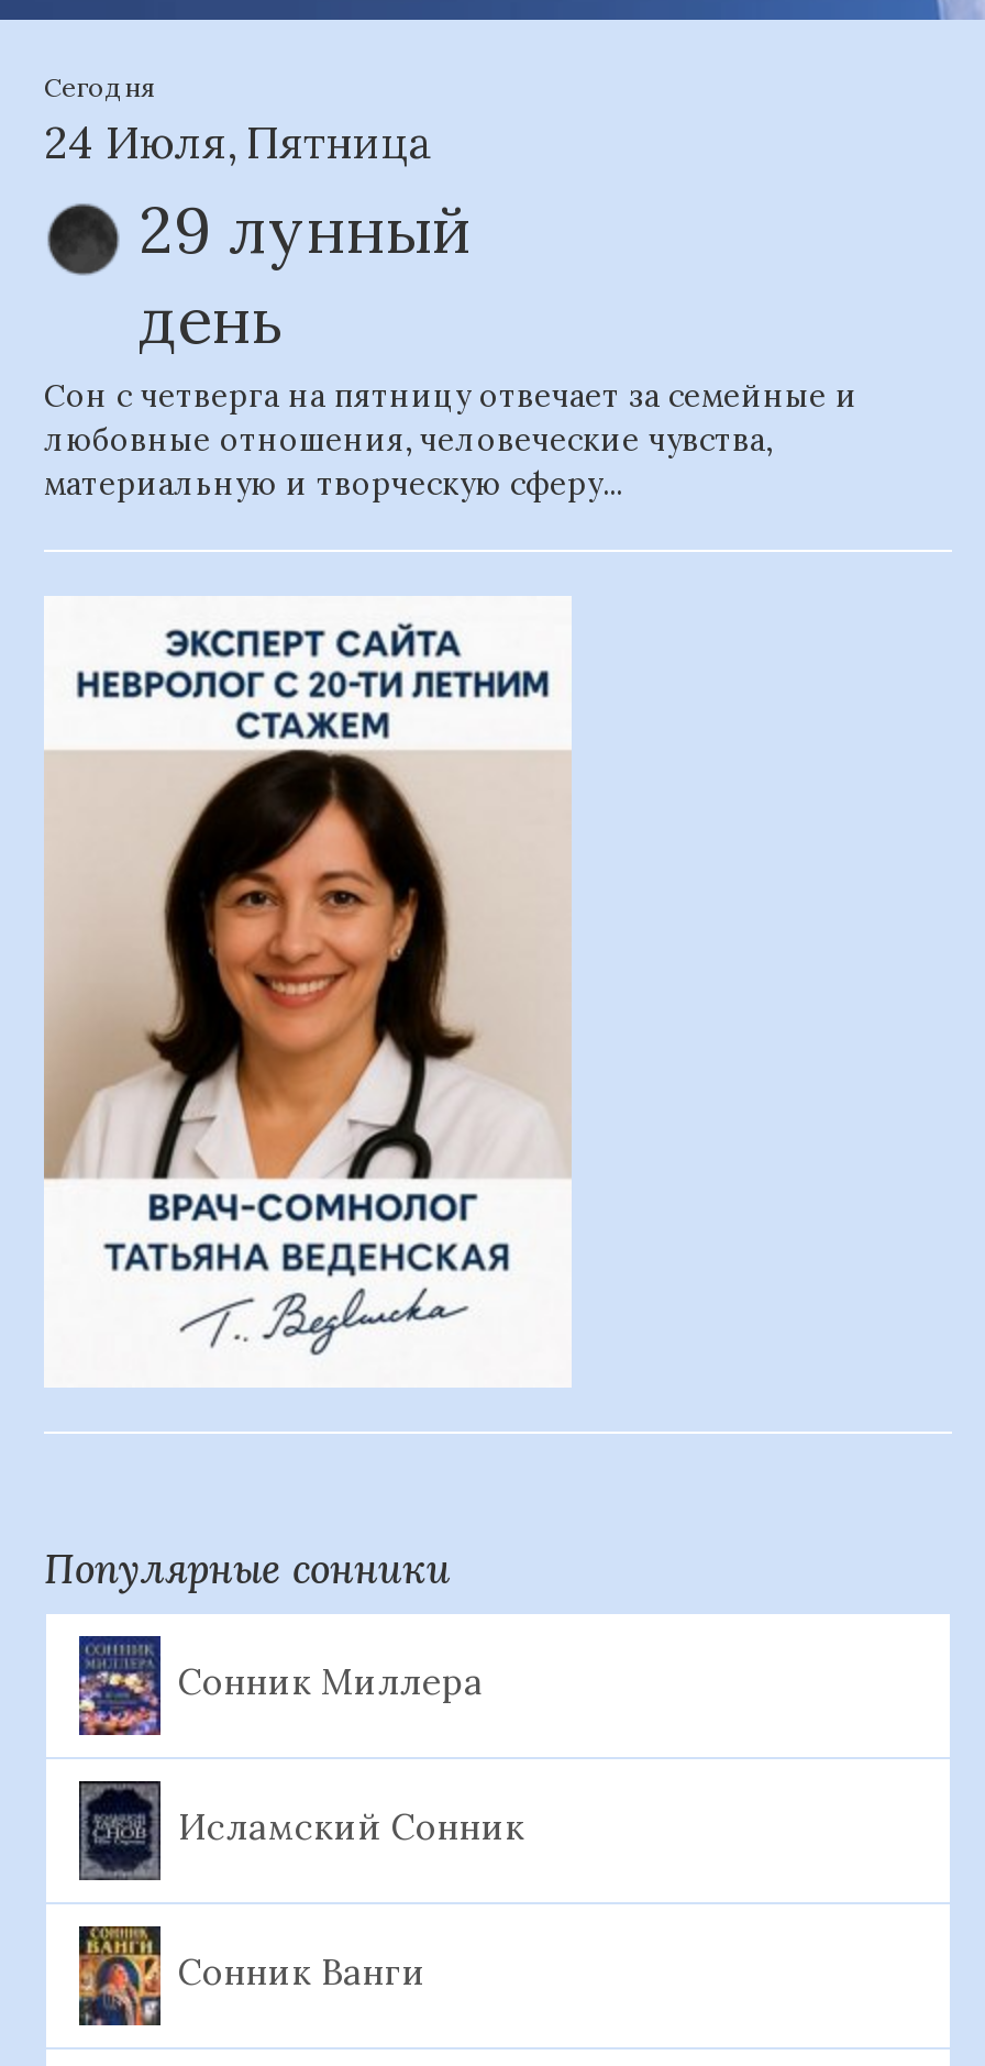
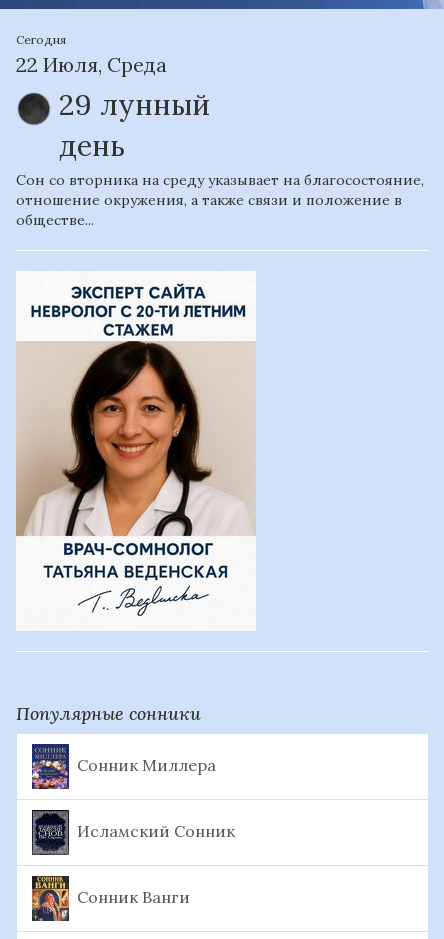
[44,114,433,169] 24 Июля, Пятница -> [16,52,167,77] 22 Июля, Среда
[44,376,857,504] Сон с четверга на пятницу отвечает за семейные и | любовные отношения, человеческие чувства, | материальную и творческую сферу... -> [16,171,424,229] Сон со вторника на среду указывает на благосостояние, | отношение окружения, а также связи и положение в | обществе...

